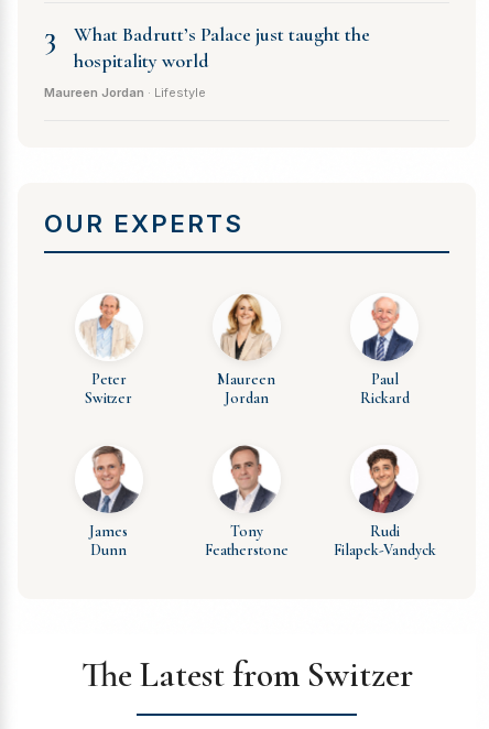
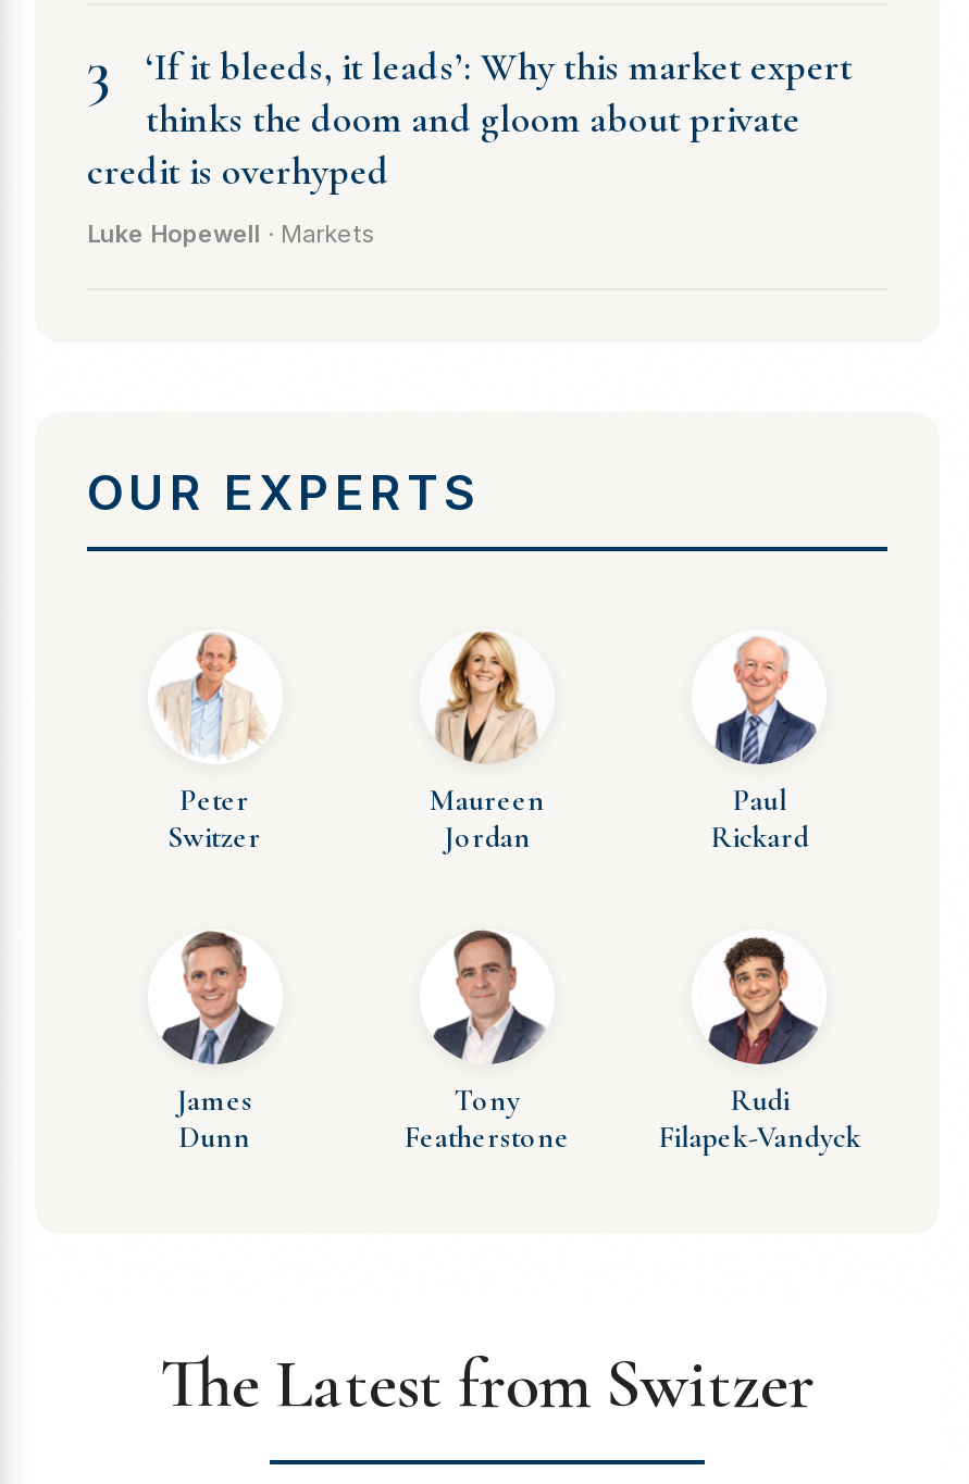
[74,22,370,73] What Badrutt’s Palace just taught the | hospitality world -> [87,43,853,195] ‘If it bleeds, it leads’: Why this market expert | thinks the doom and gloom about private | credit is overhyped
[44,85,206,100] Maureen Jordan · Lifestyle -> [87,219,376,249] Luke Hopewell · Markets

